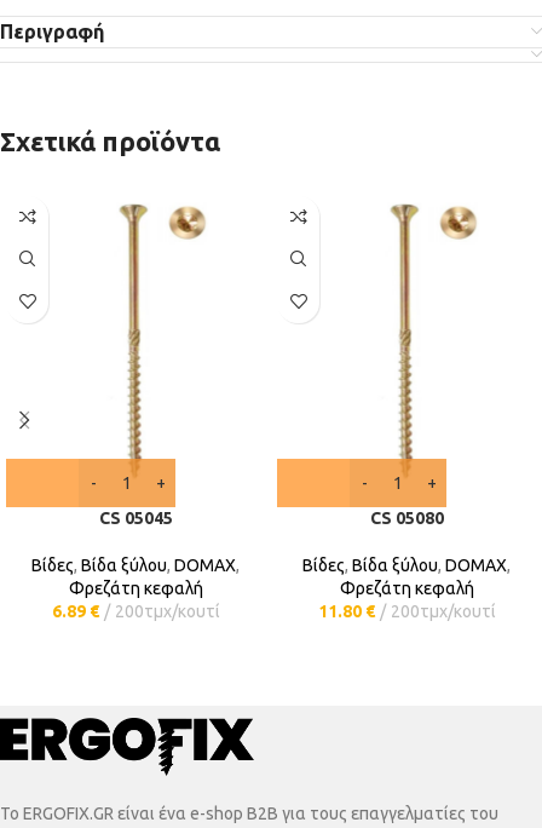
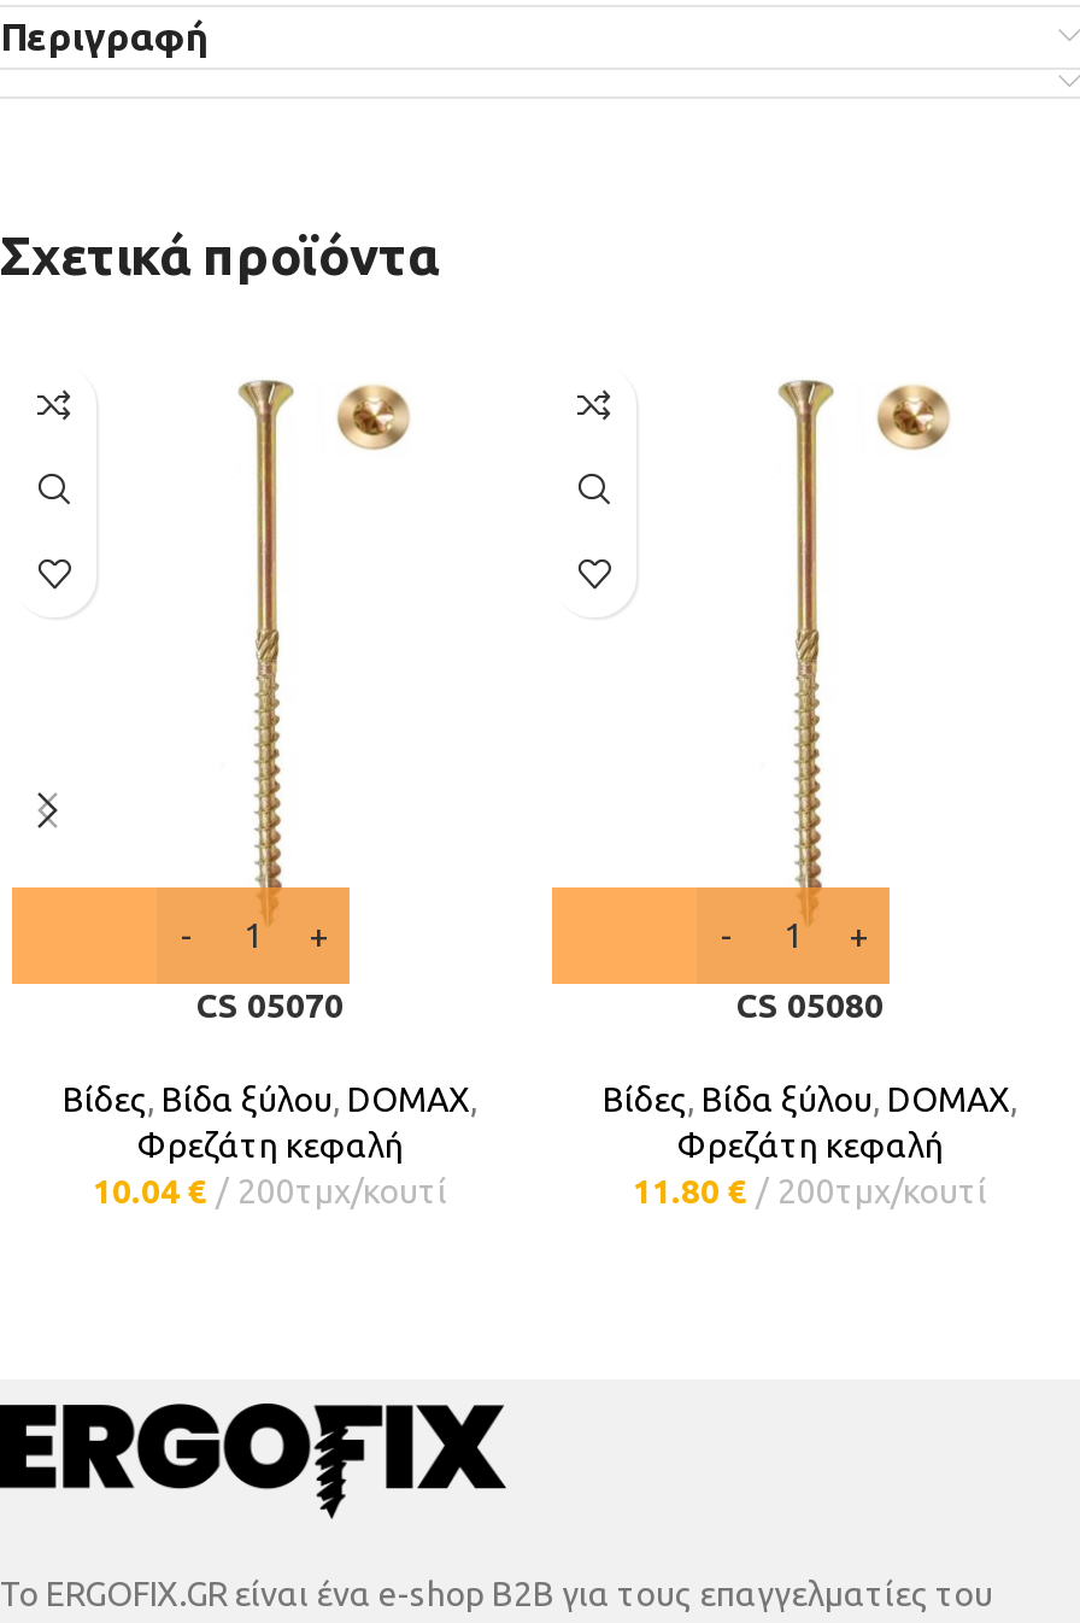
[99,509,172,528] CS 05045 -> [196,987,344,1025] CS 05070
[51,602,220,621] 6.89 € 200τμχ/κουτί -> [93,1173,447,1211] 10.04 € 200τμχ/κουτί

